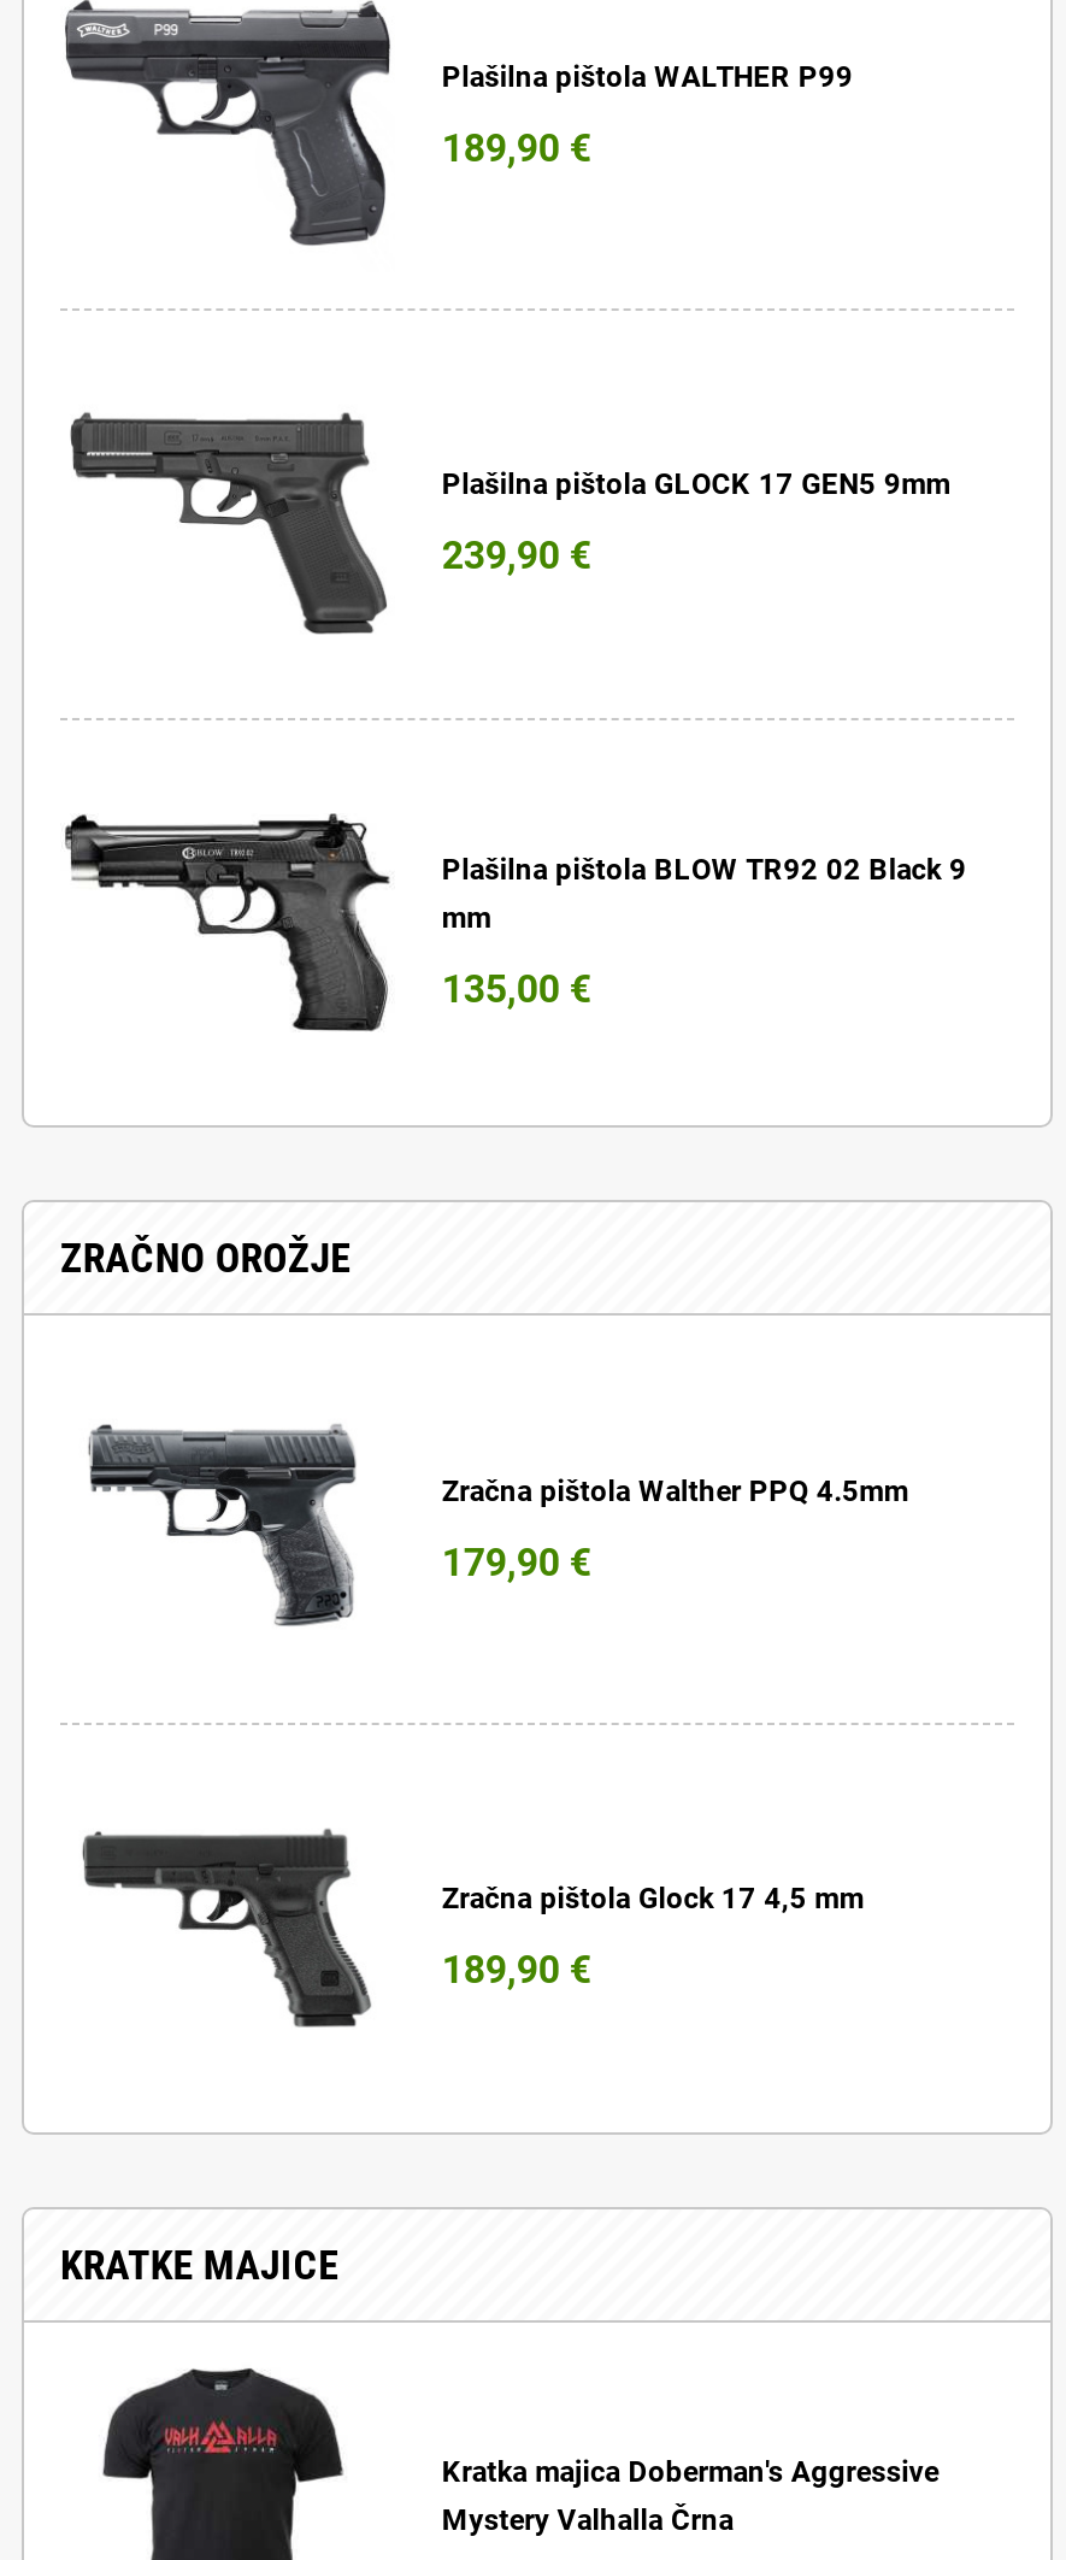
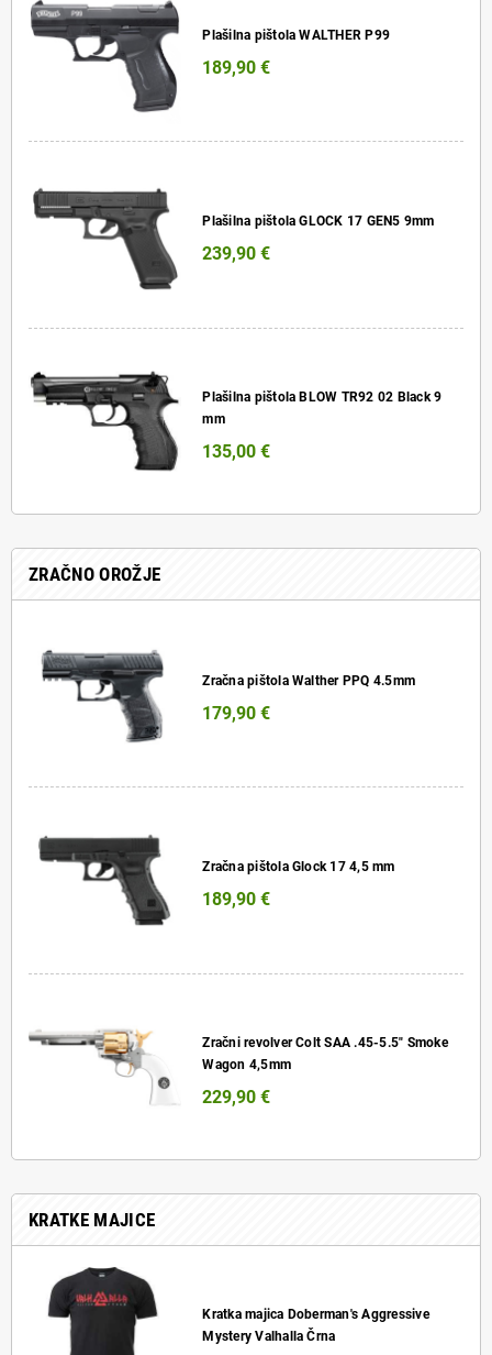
none -> [29,1022,448,1112] [image] | Zračni revolver Colt SAA .45-5.5" Smoke | Wagon 4,5mm | 229,90 €

